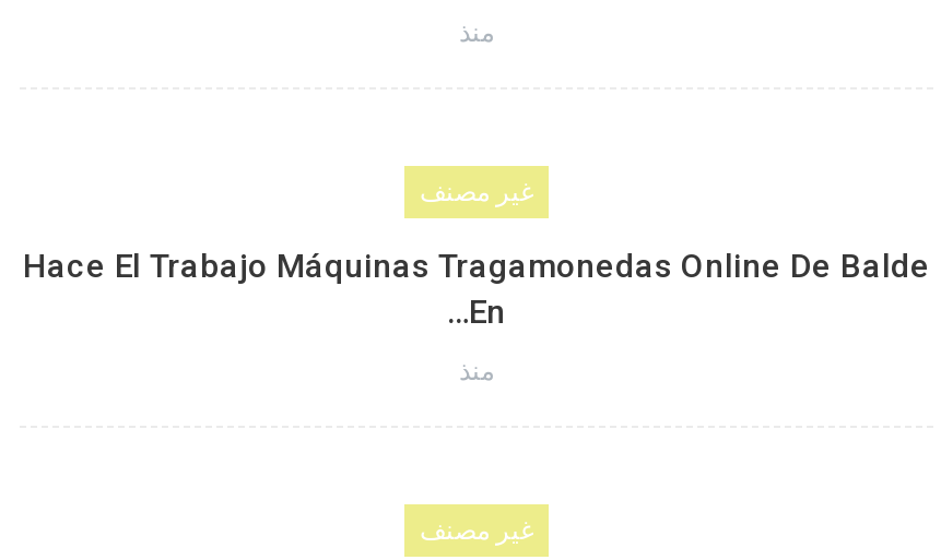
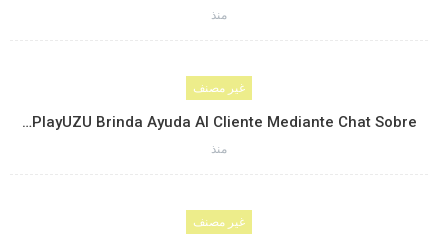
[23,246,930,331] Hace El Trabajo Máquinas Tragamonedas Online De Balde | En… -> [31,113,416,131] PlayUZU Brinda Ayuda Al Cliente Mediante Chat Sobre…

